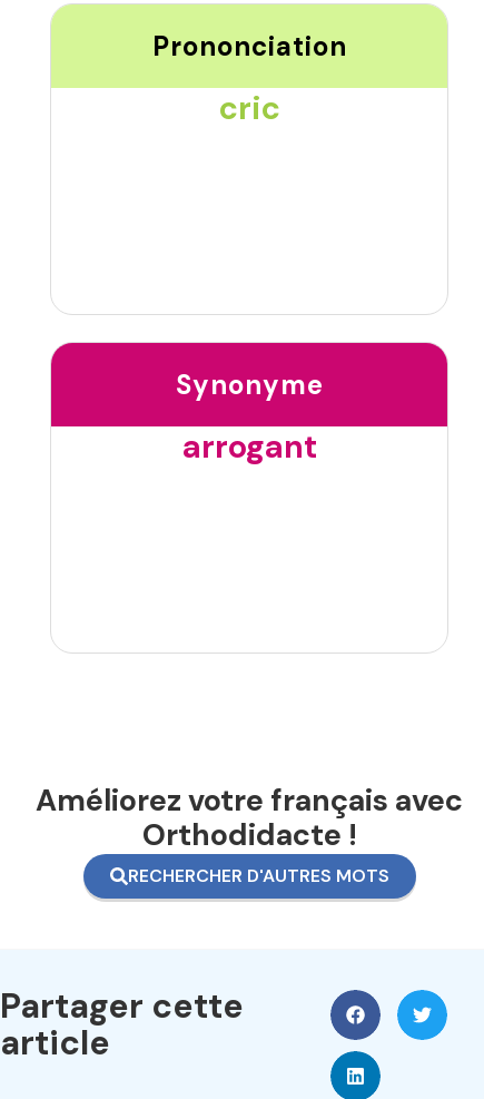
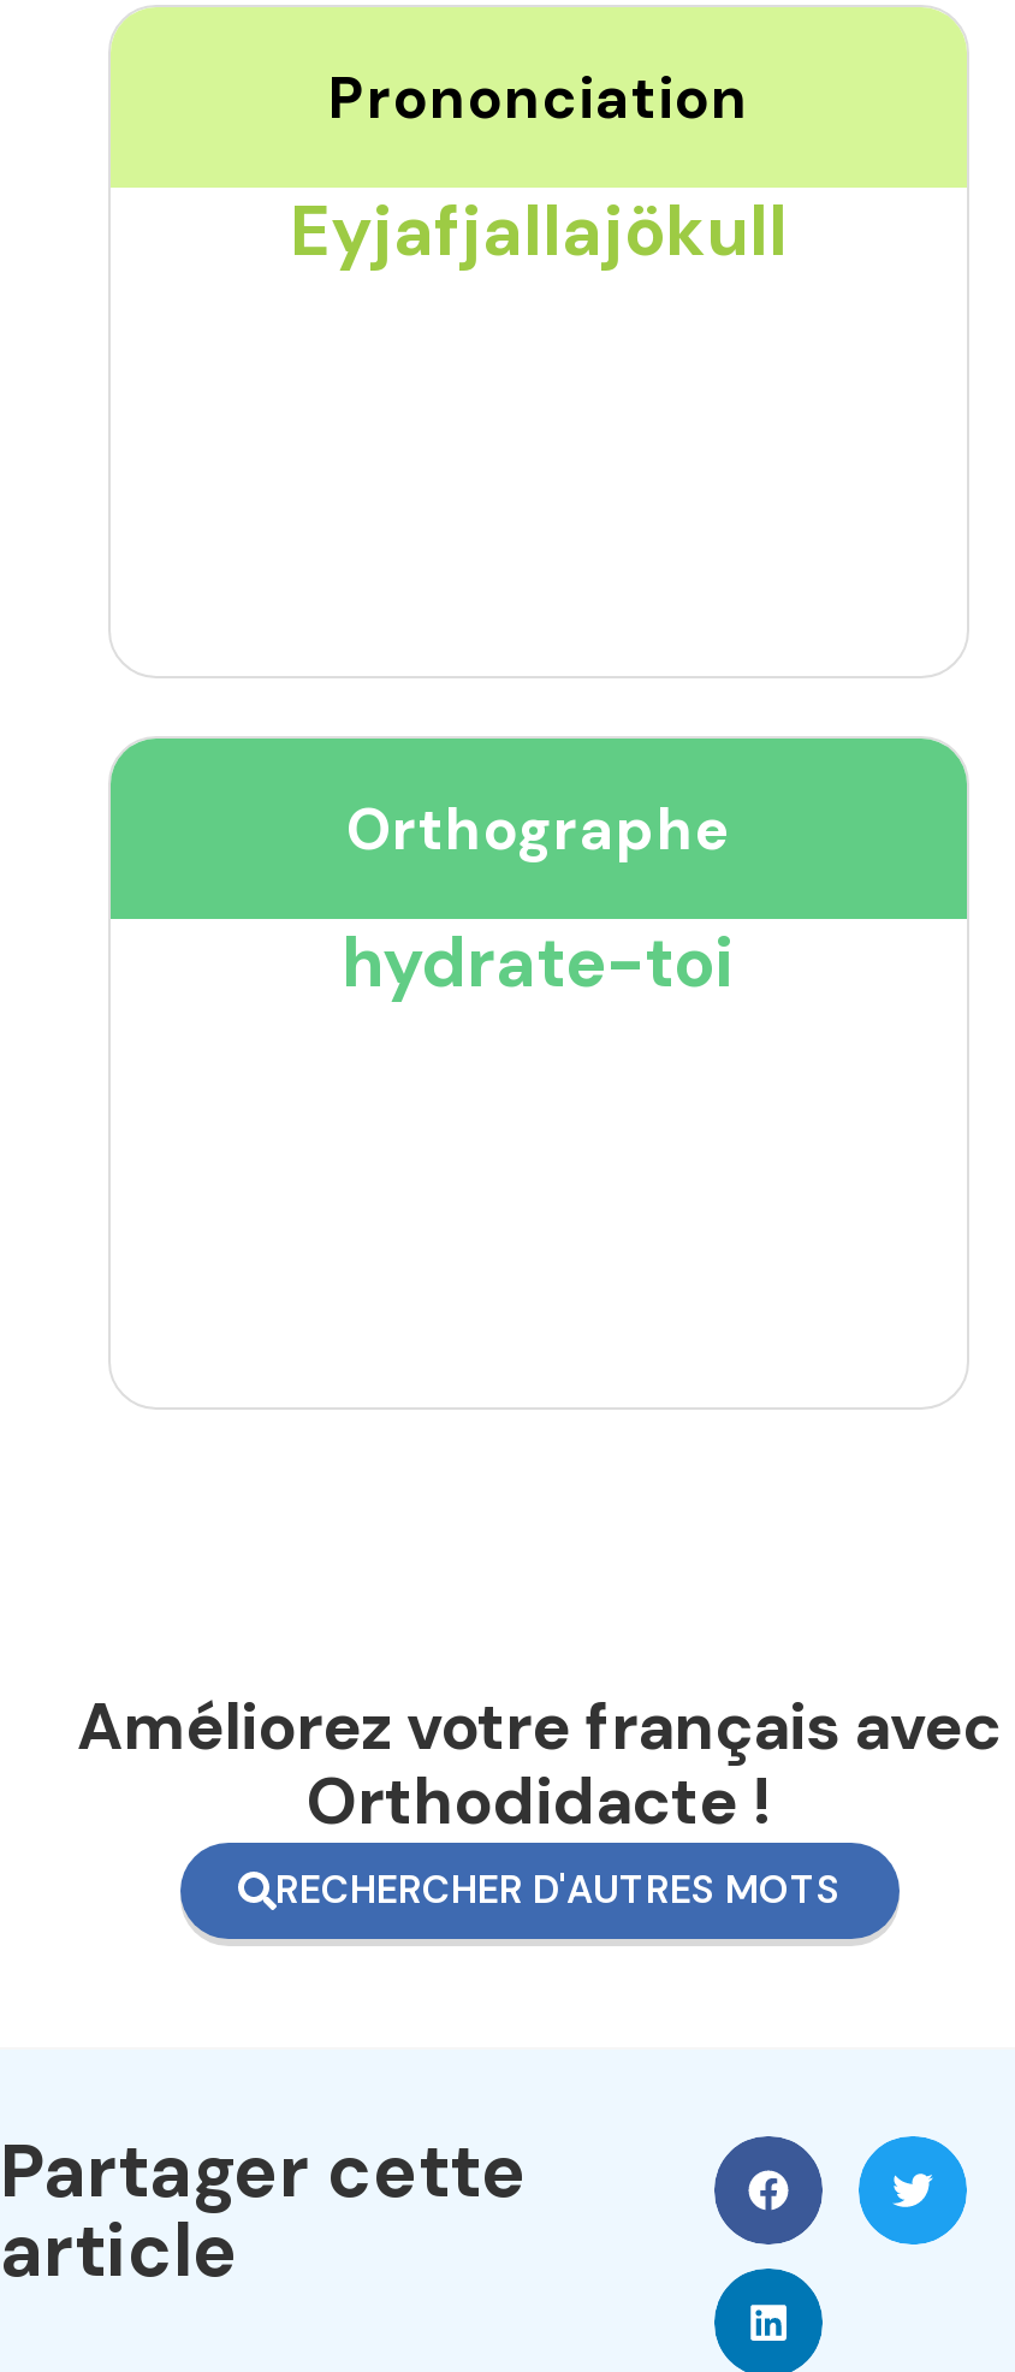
[219,87,280,129] cric -> [290,185,788,276] Eyjafjallajökull
[175,367,323,402] Synonyme -> [346,791,731,865] Orthographe
[182,425,317,467] arrogant -> [342,916,736,1007] hydrate-toi

